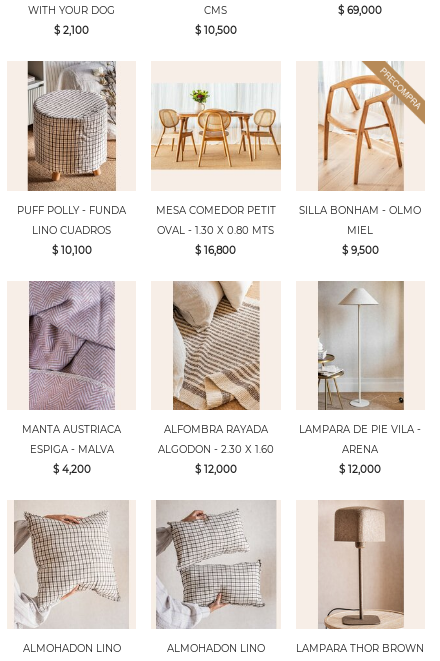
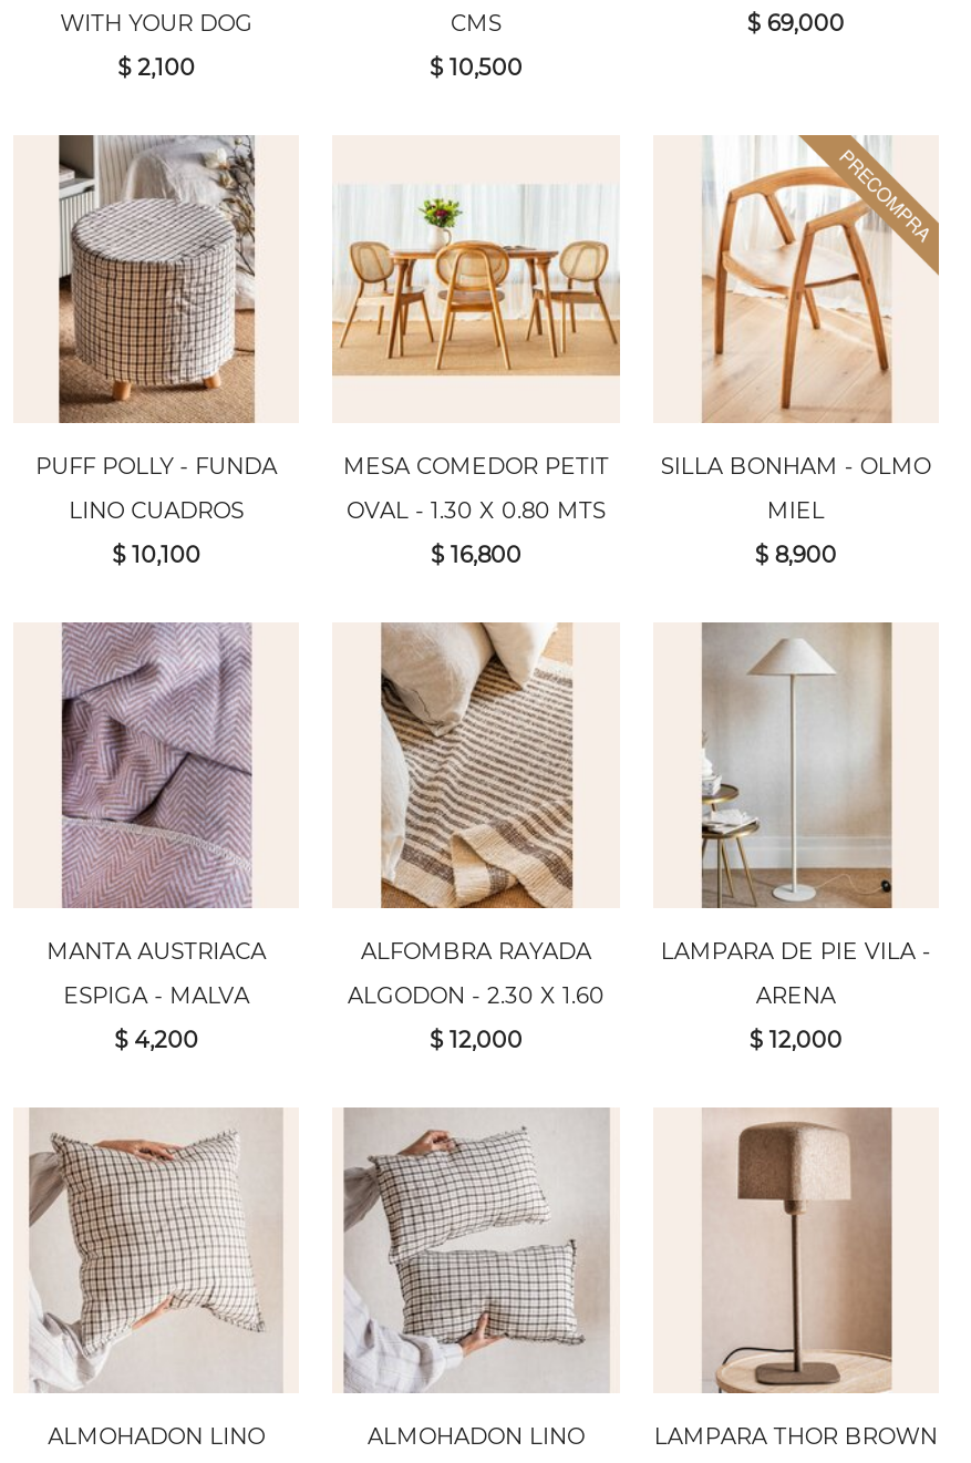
[342,244,379,257] $ 9,500 -> [755,540,837,569] $ 8,900

